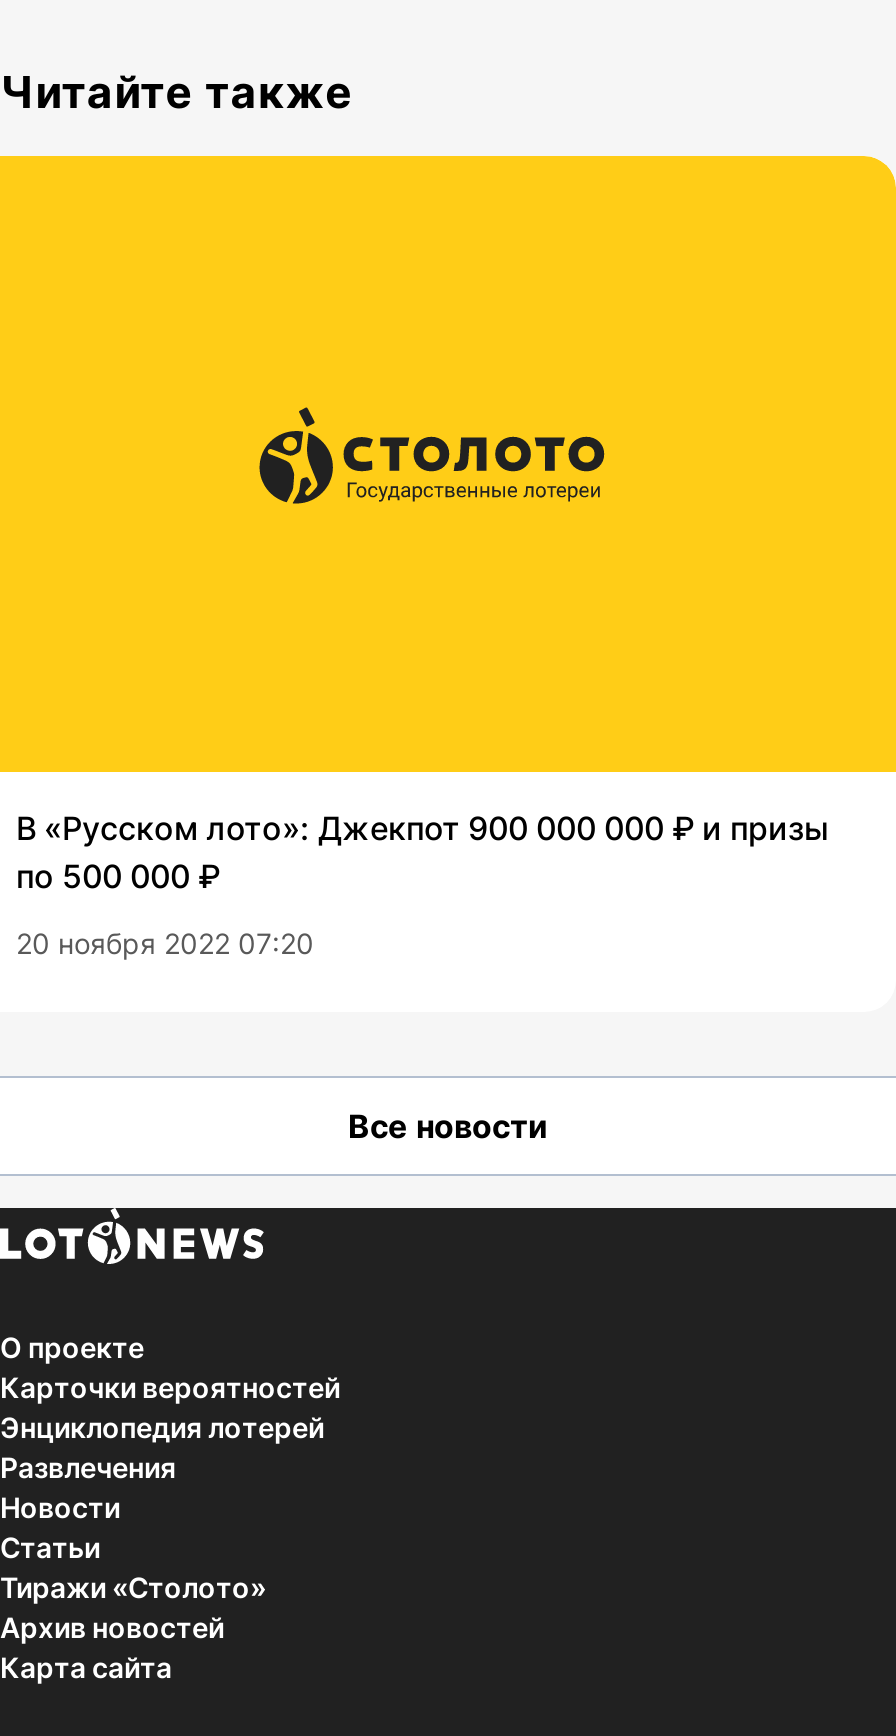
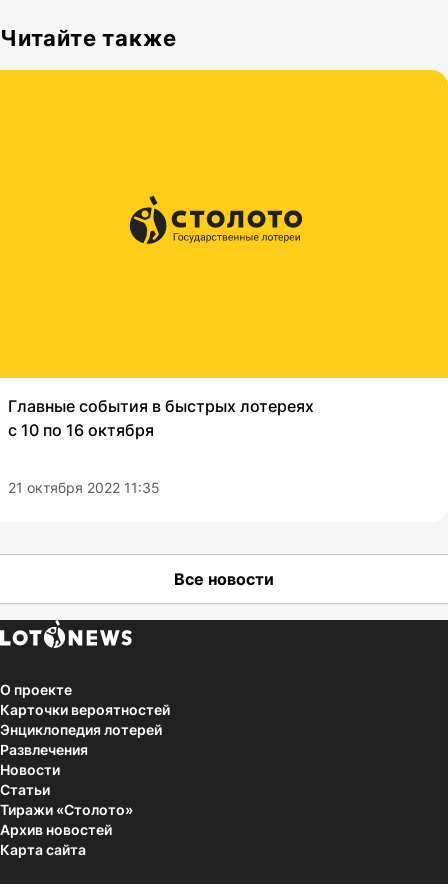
[16,808,828,896] В «Русском лото»: Джекпот 900 000 000 ₽ и призы | по 500 000 ₽ -> [8,396,314,440] Главные события в быстрых лотереях | с 10 по 16 октября
[16,926,314,960] 20 ноября 2022 07:20 -> [8,479,160,496] 21 октября 2022 11:35

